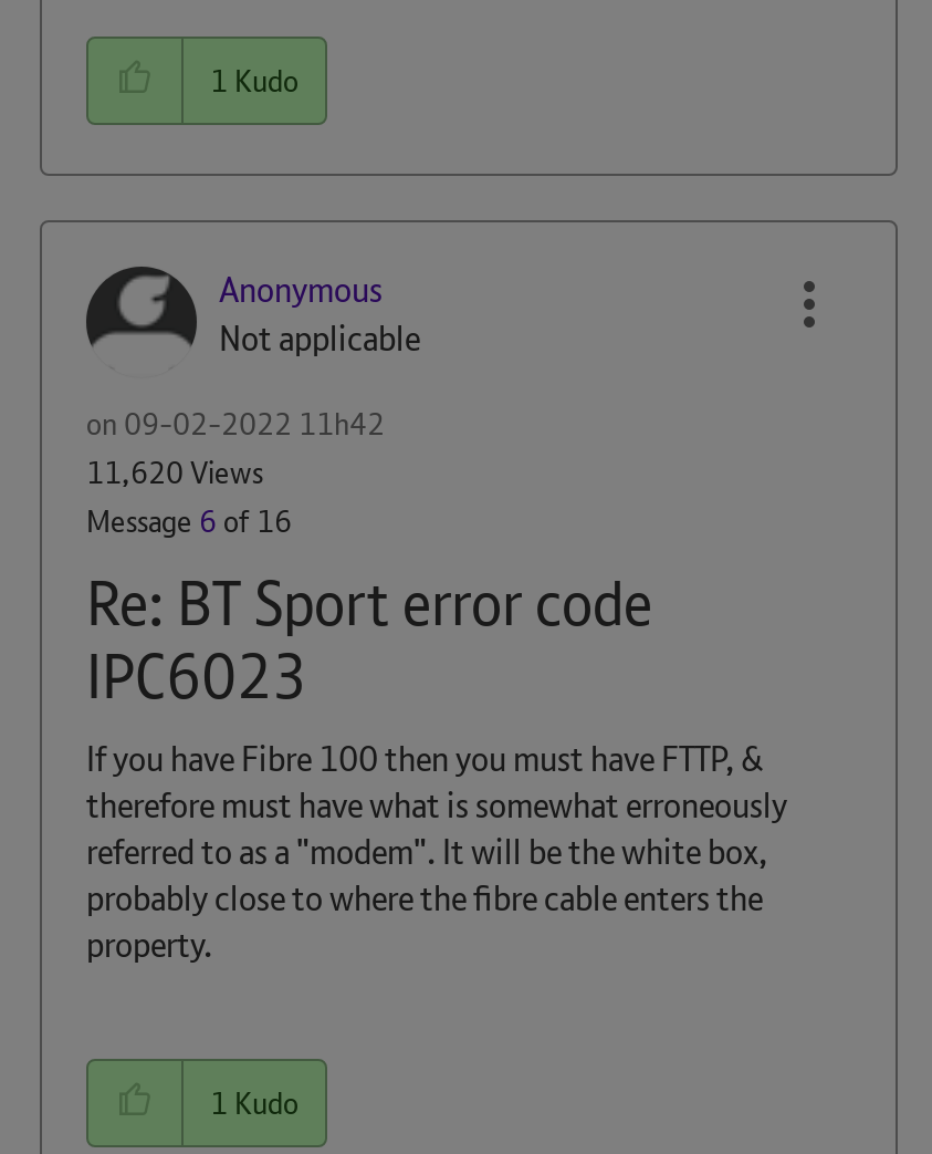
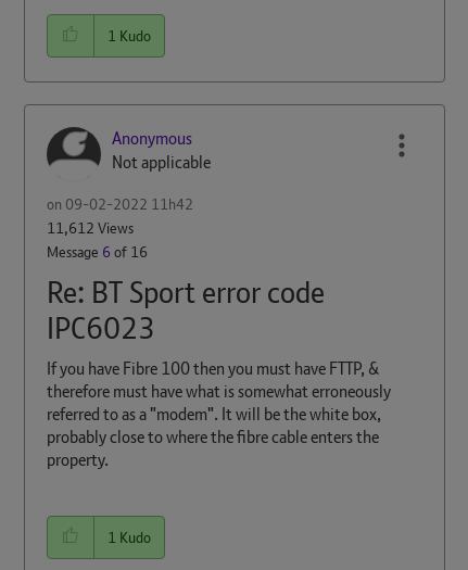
[86,451,263,491] 11,620 Views -> [47,218,134,237] 11,612 Views

